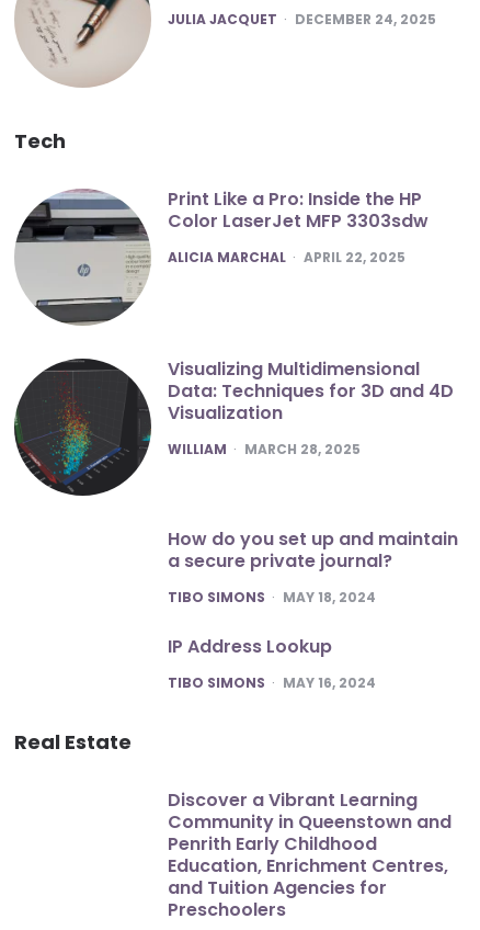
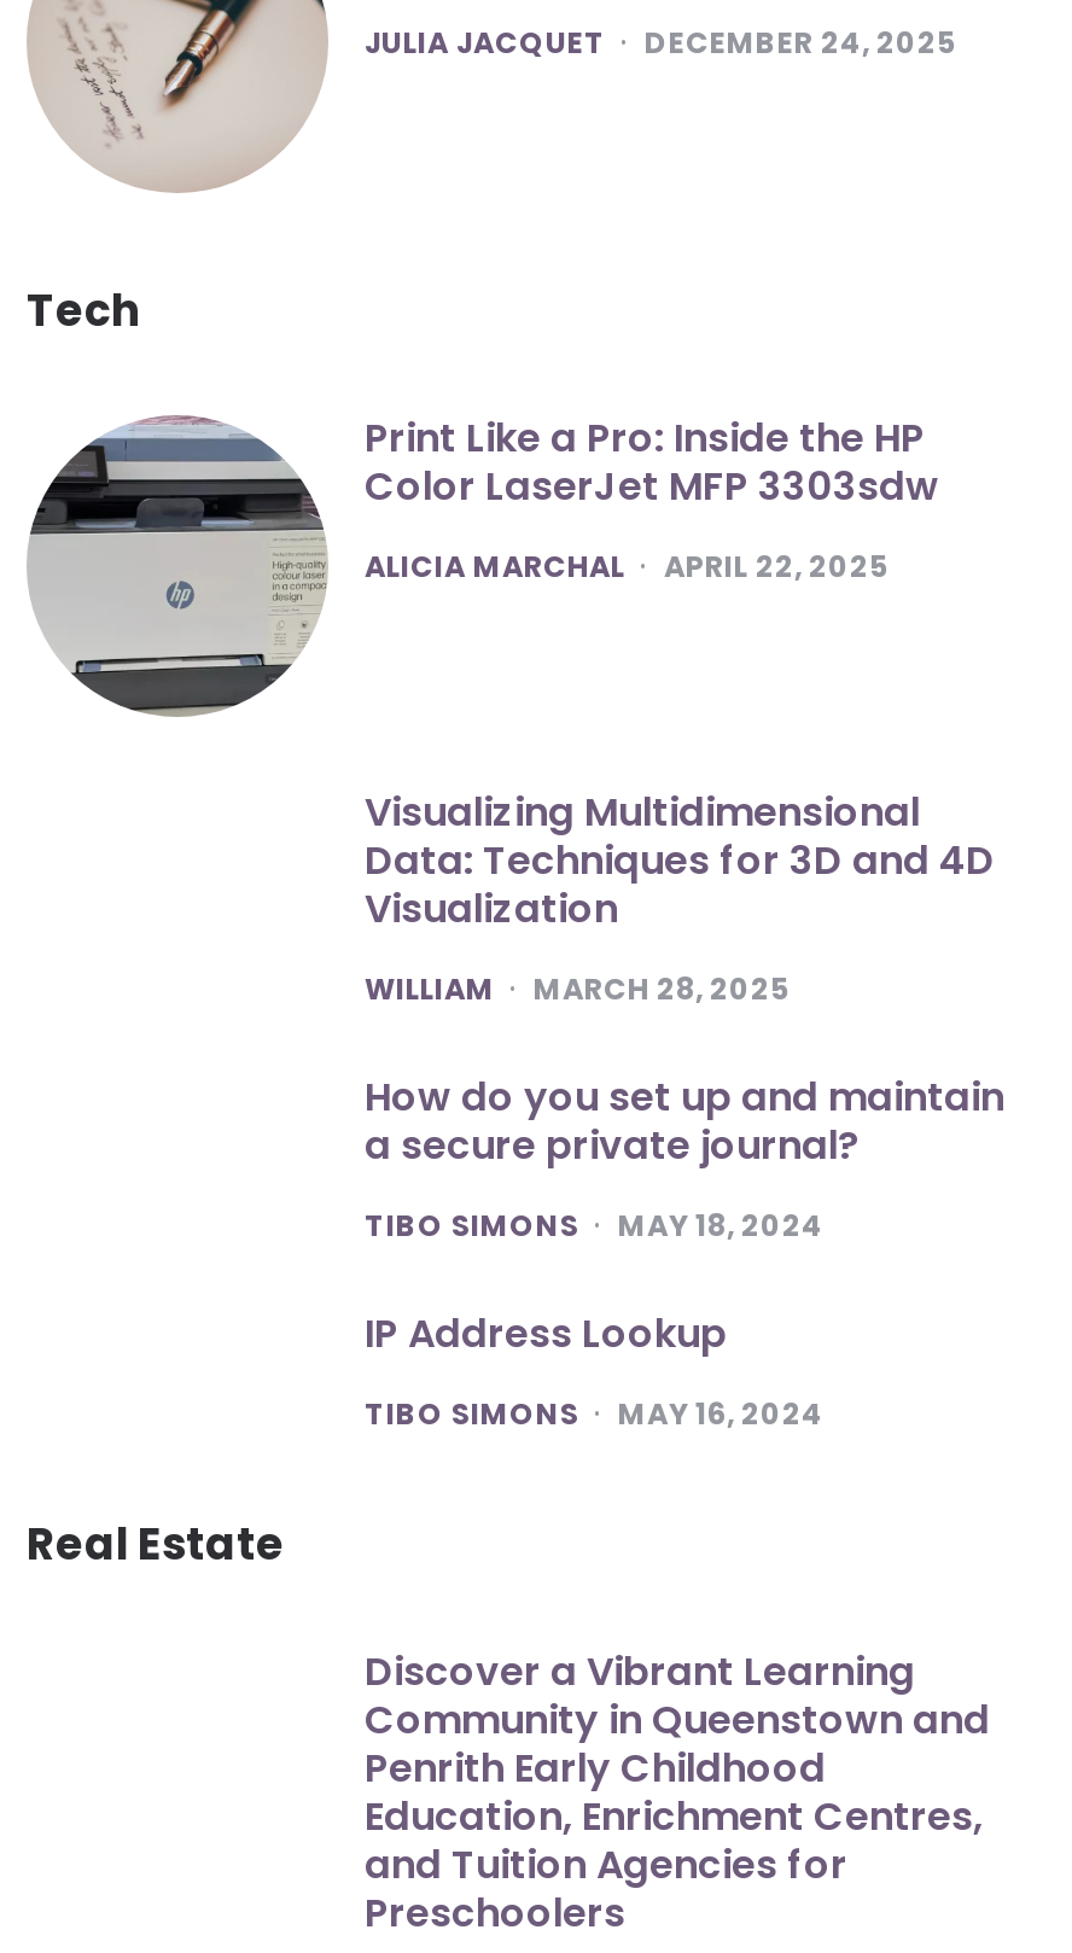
[13,358,152,497] [image] -> none

